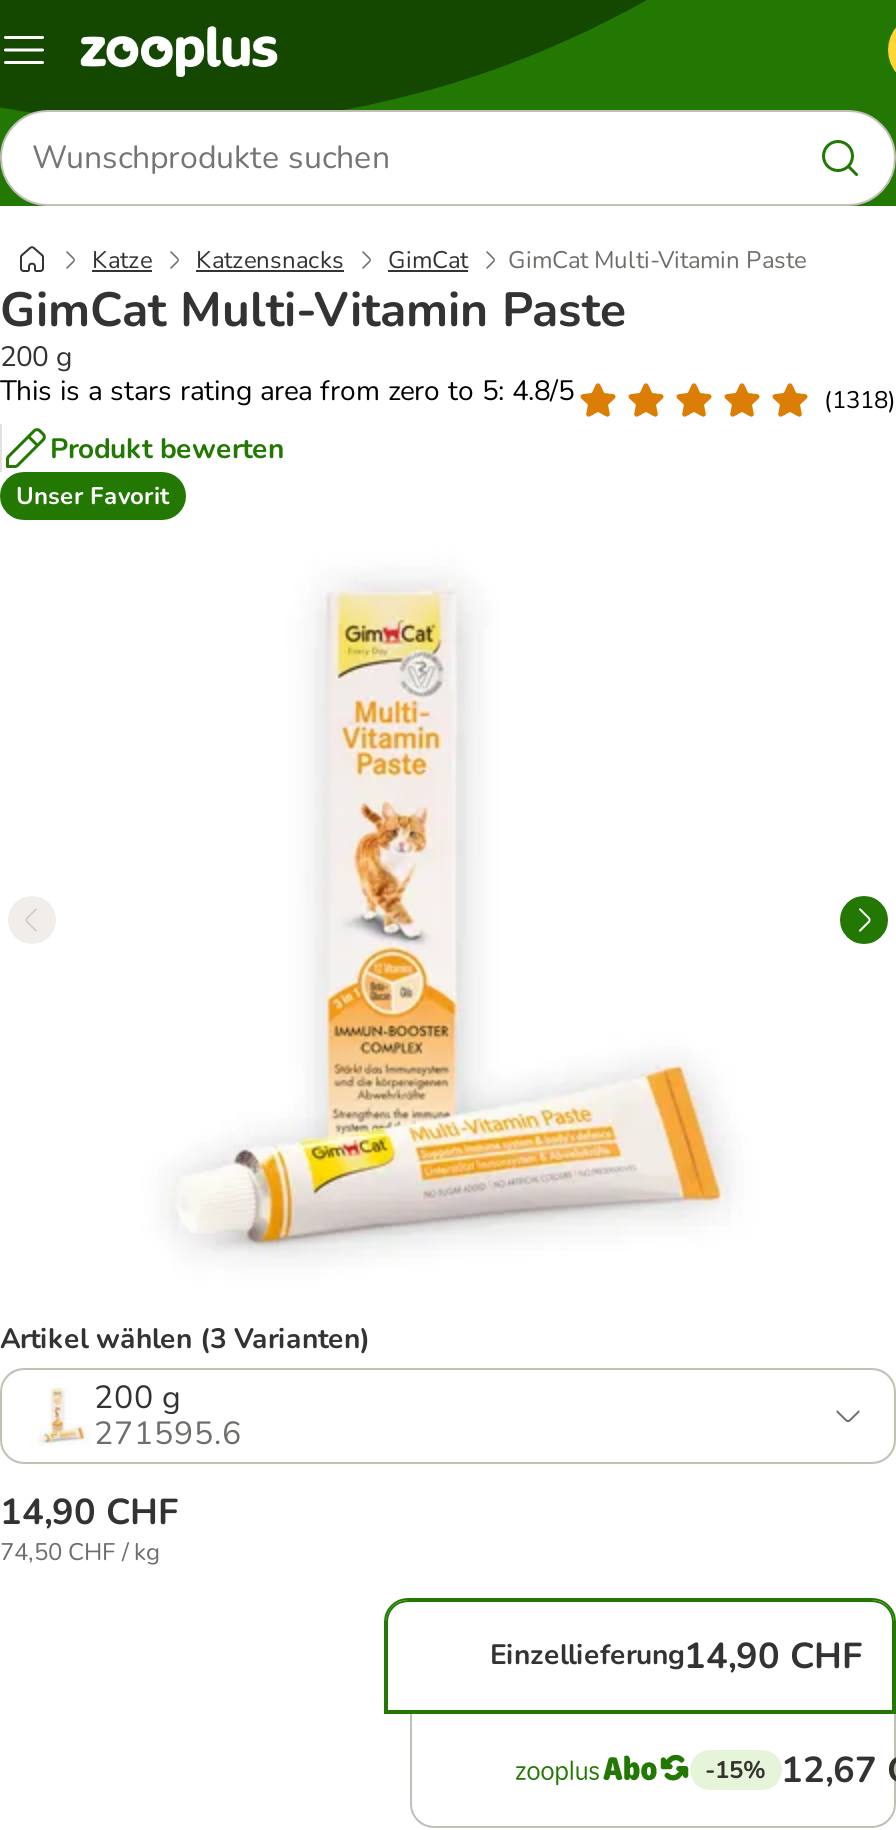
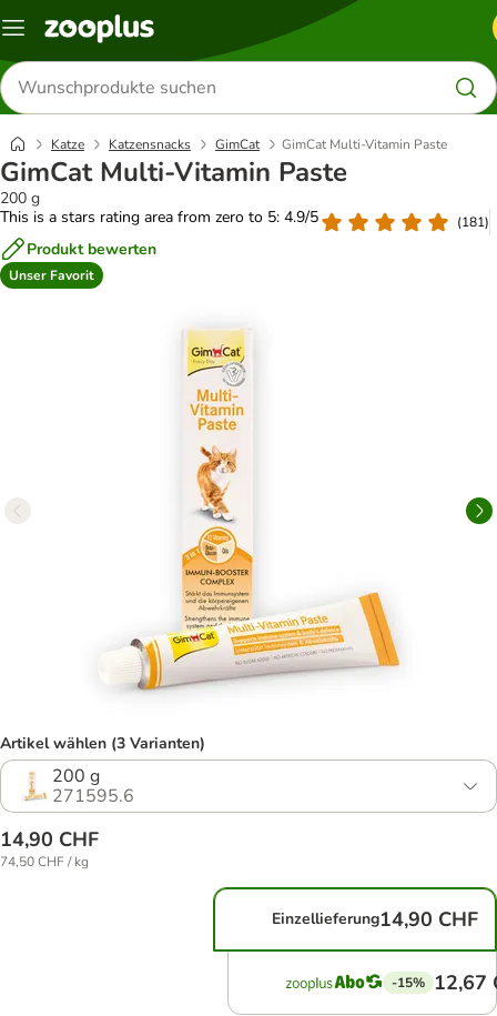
[0,372,574,410] This is a stars rating area from zero to 5: 4.8/5 -> [0,207,318,228] This is a stars rating area from zero to 5: 4.9/5
[824,383,896,415] (1318) -> [457,213,489,230] (181)

